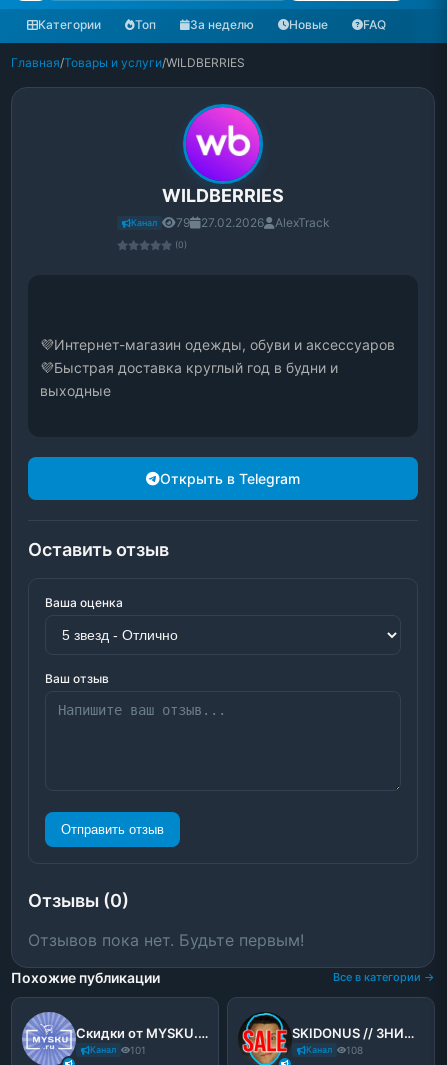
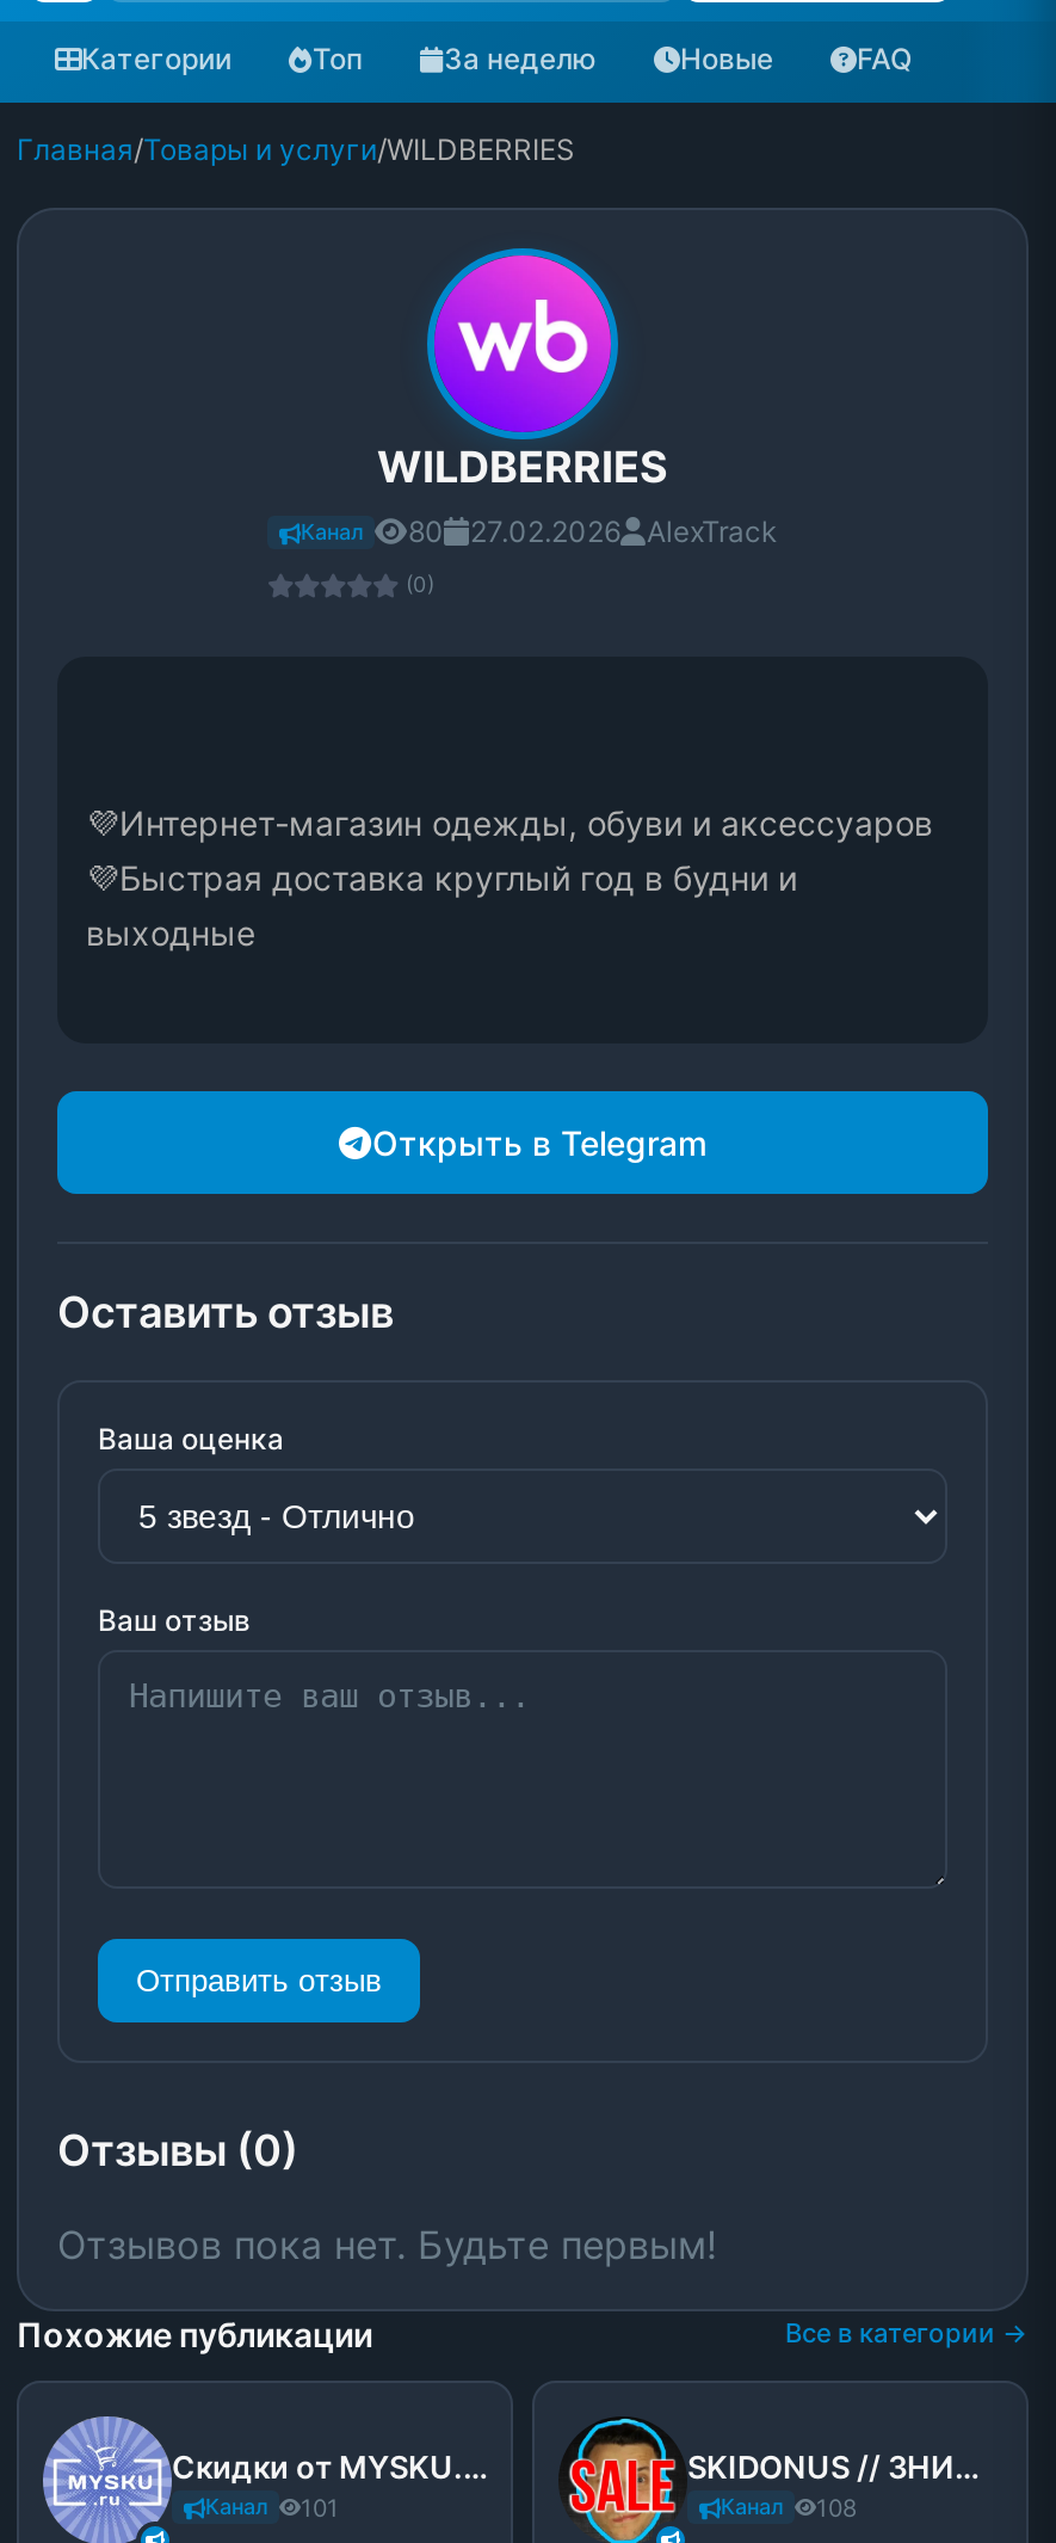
[130,215,329,230] Канал 79 27.02.2026 AlexTrack -> [301,513,778,549] Канал 80 27.02.2026 AlexTrack

